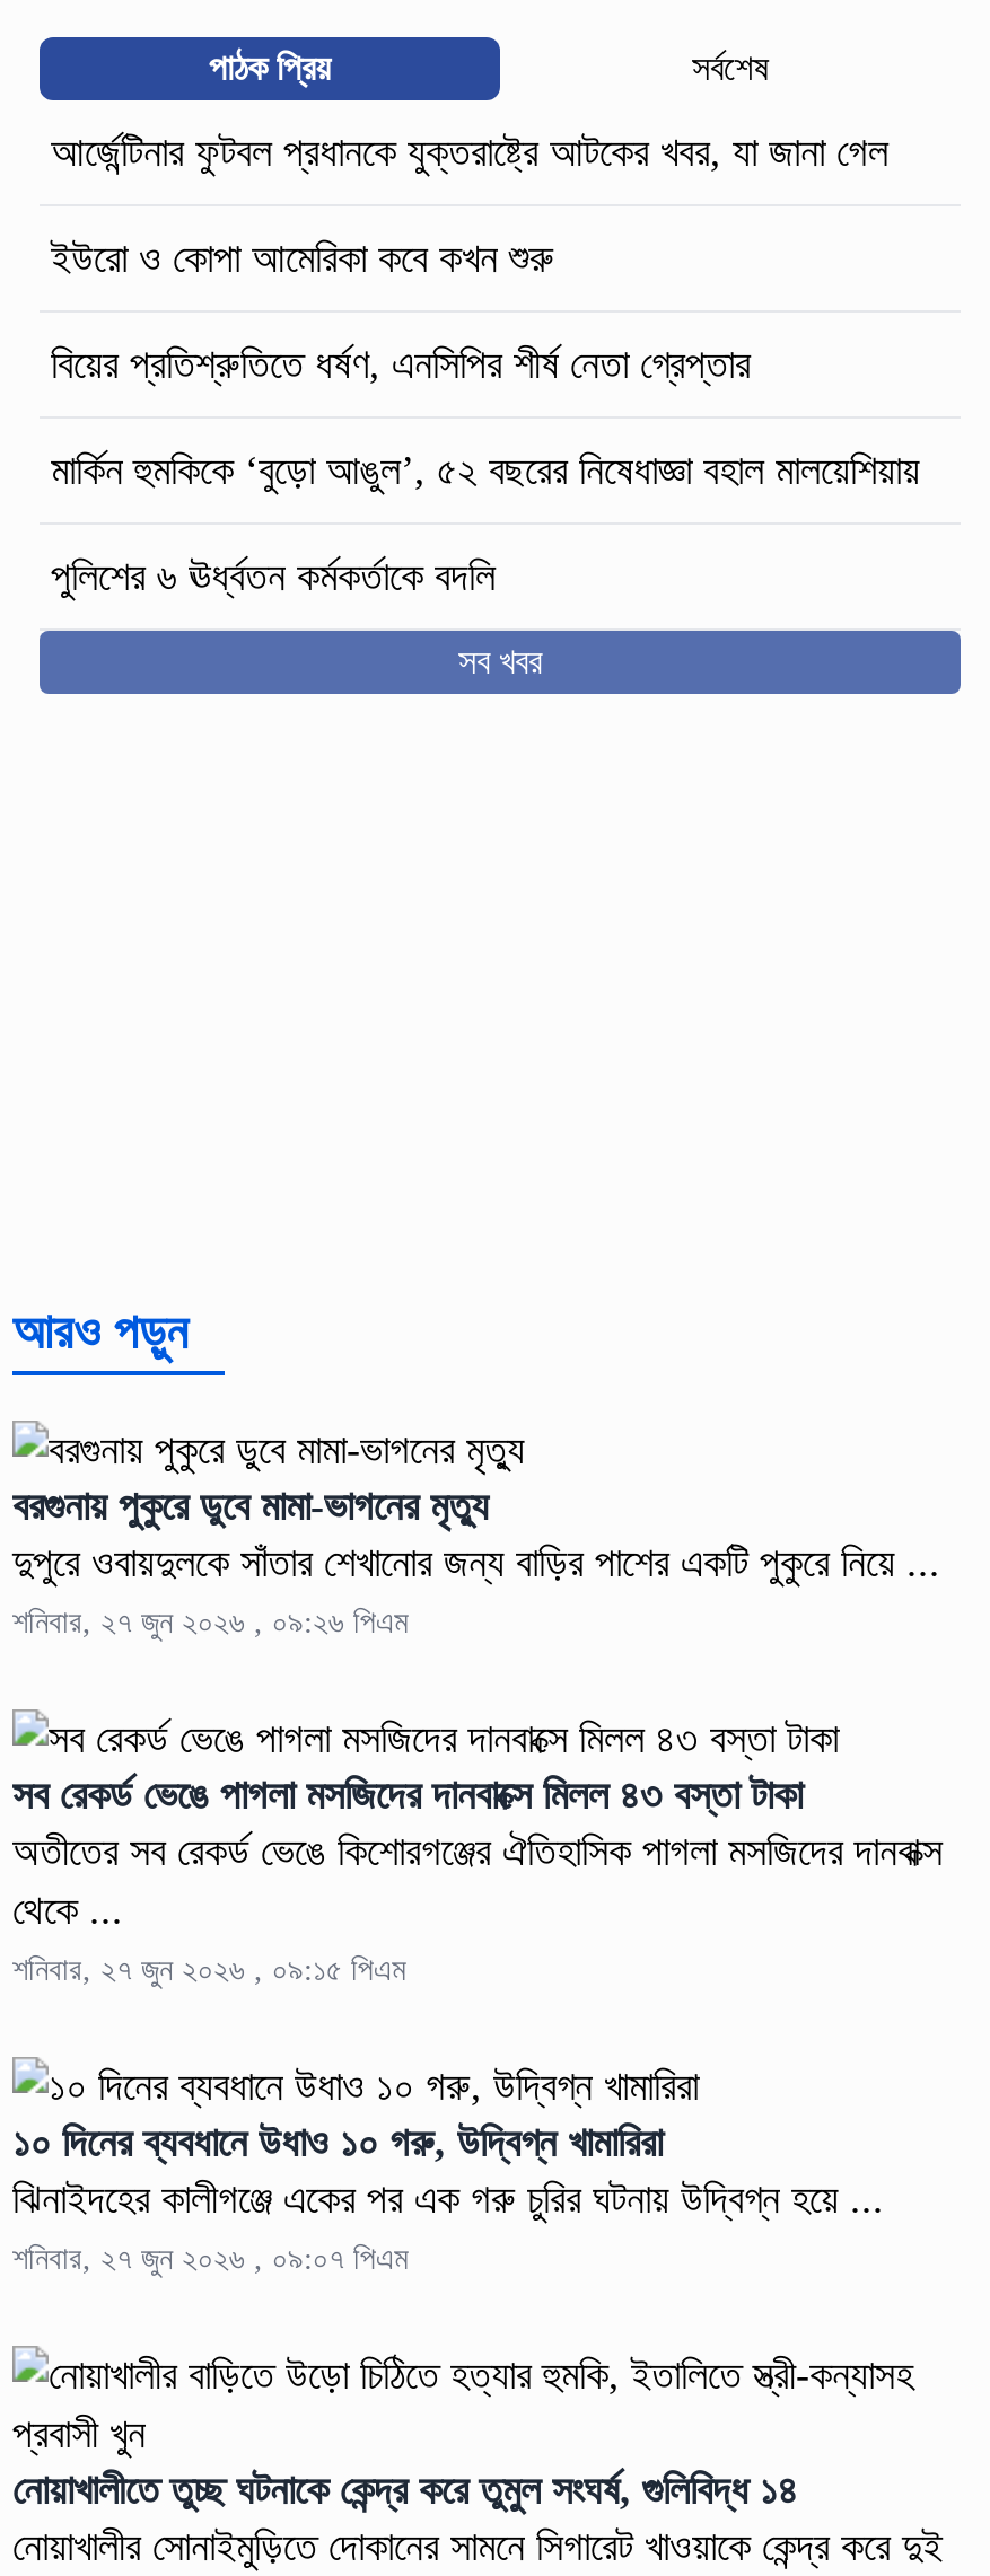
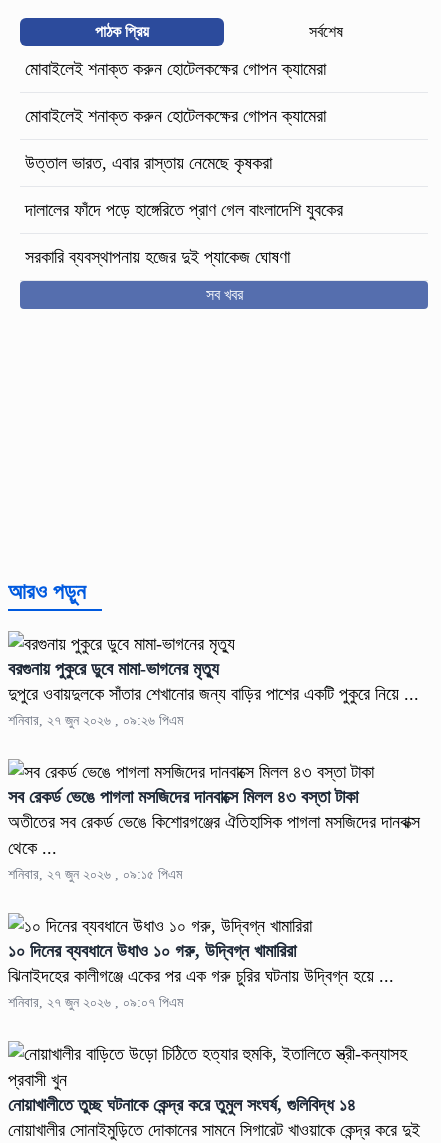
[51,130,888,175] আর্জেন্টিনার ফুটবল প্রধানকে যুক্তরাষ্ট্রে আটকের খবর, যা জানা গেল -> [25,59,326,79] মোবাইলেই শনাক্ত করুন হোটেলকক্ষের গোপন ক্যামেরা
[51,236,554,281] ইউরো ও কোপা আমেরিকা কবে কখন শুরু -> [25,106,326,126] মোবাইলেই শনাক্ত করুন হোটেলকক্ষের গোপন ক্যামেরা
[51,342,751,387] বিয়ের প্রতিশ্রুতিতে ধর্ষণ, এনসিপির শীর্ষ নেতা গ্রেপ্তার -> [25,153,272,173] উত্তাল ভারত, এবার রাস্তায় নেমেছে কৃষকরা
[51,448,920,493] মার্কিন হুমকিকে ‘বুড়ো আঙুল’, ৫২ বছরের নিষেধাজ্ঞা বহাল মালয়েশিয়ায় -> [25,200,343,220] দালালের ফাঁদে পড়ে হাঙ্গেরিতে প্রাণ গেল বাংলাদেশি যুবকের
[51,554,496,599] পুলিশের ৬ ঊর্ধ্বতন কর্মকর্তাকে বদলি -> [25,247,290,267] সরকারি ব্যবস্থাপনায় হজের দুই প্যাকেজ ঘোষণা

